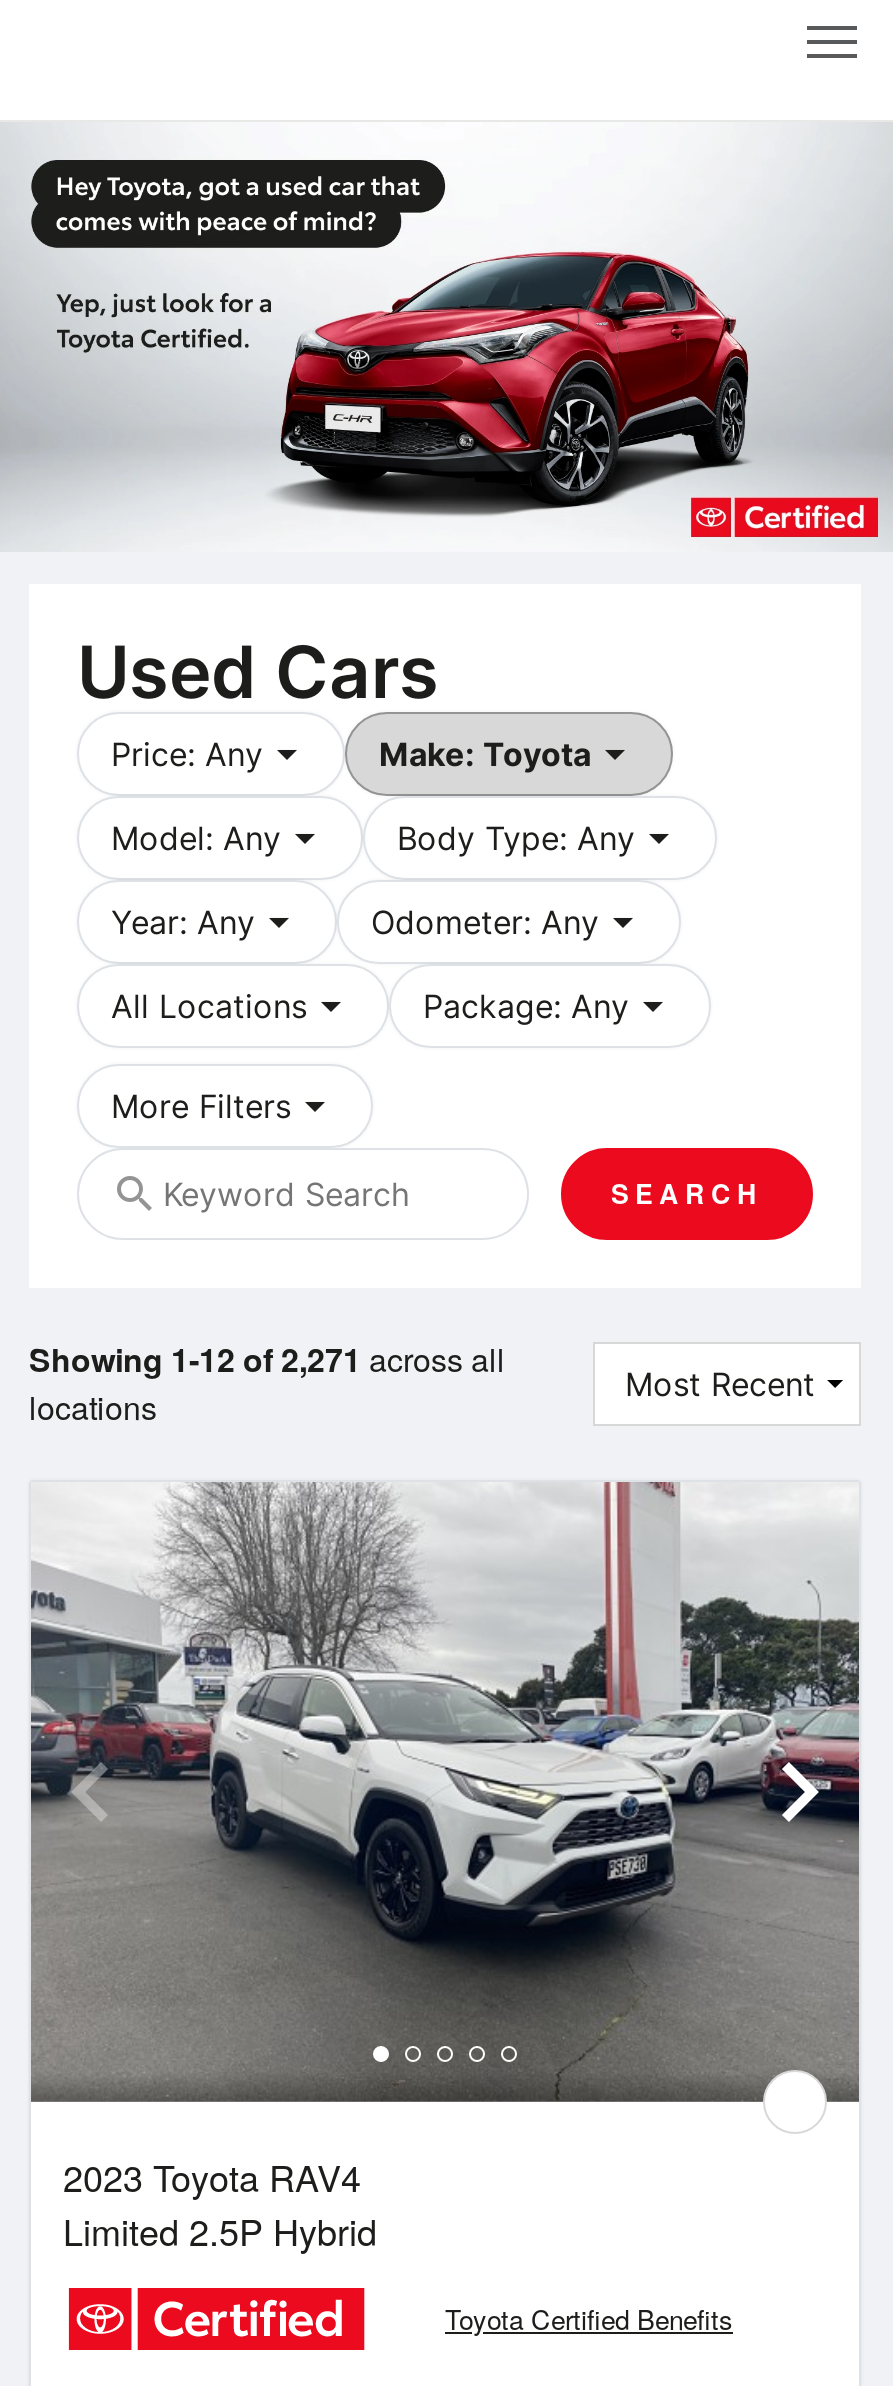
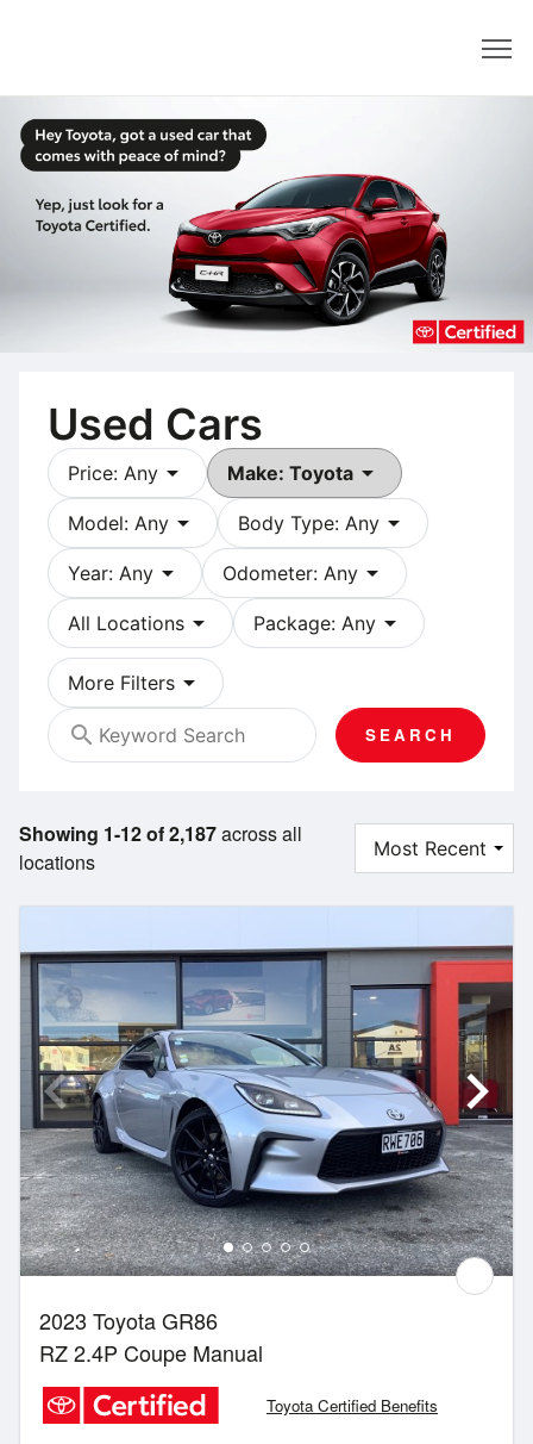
[29,1335,505,1381] Showing 1-12 of 2,271 across all -> [19,819,302,847] Showing 1-12 of 2,187 across all
[31,1480,859,2256] [image] | 2023 Toyota RAV4 | Limited 2.5P Hybrid -> [20,907,514,1368] [image] | 2023 Toyota GR86 | RZ 2.4P Coupe Manual

